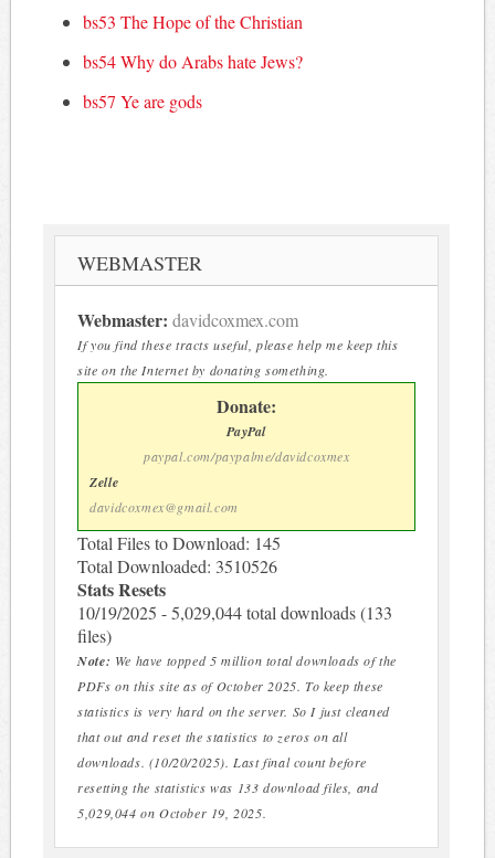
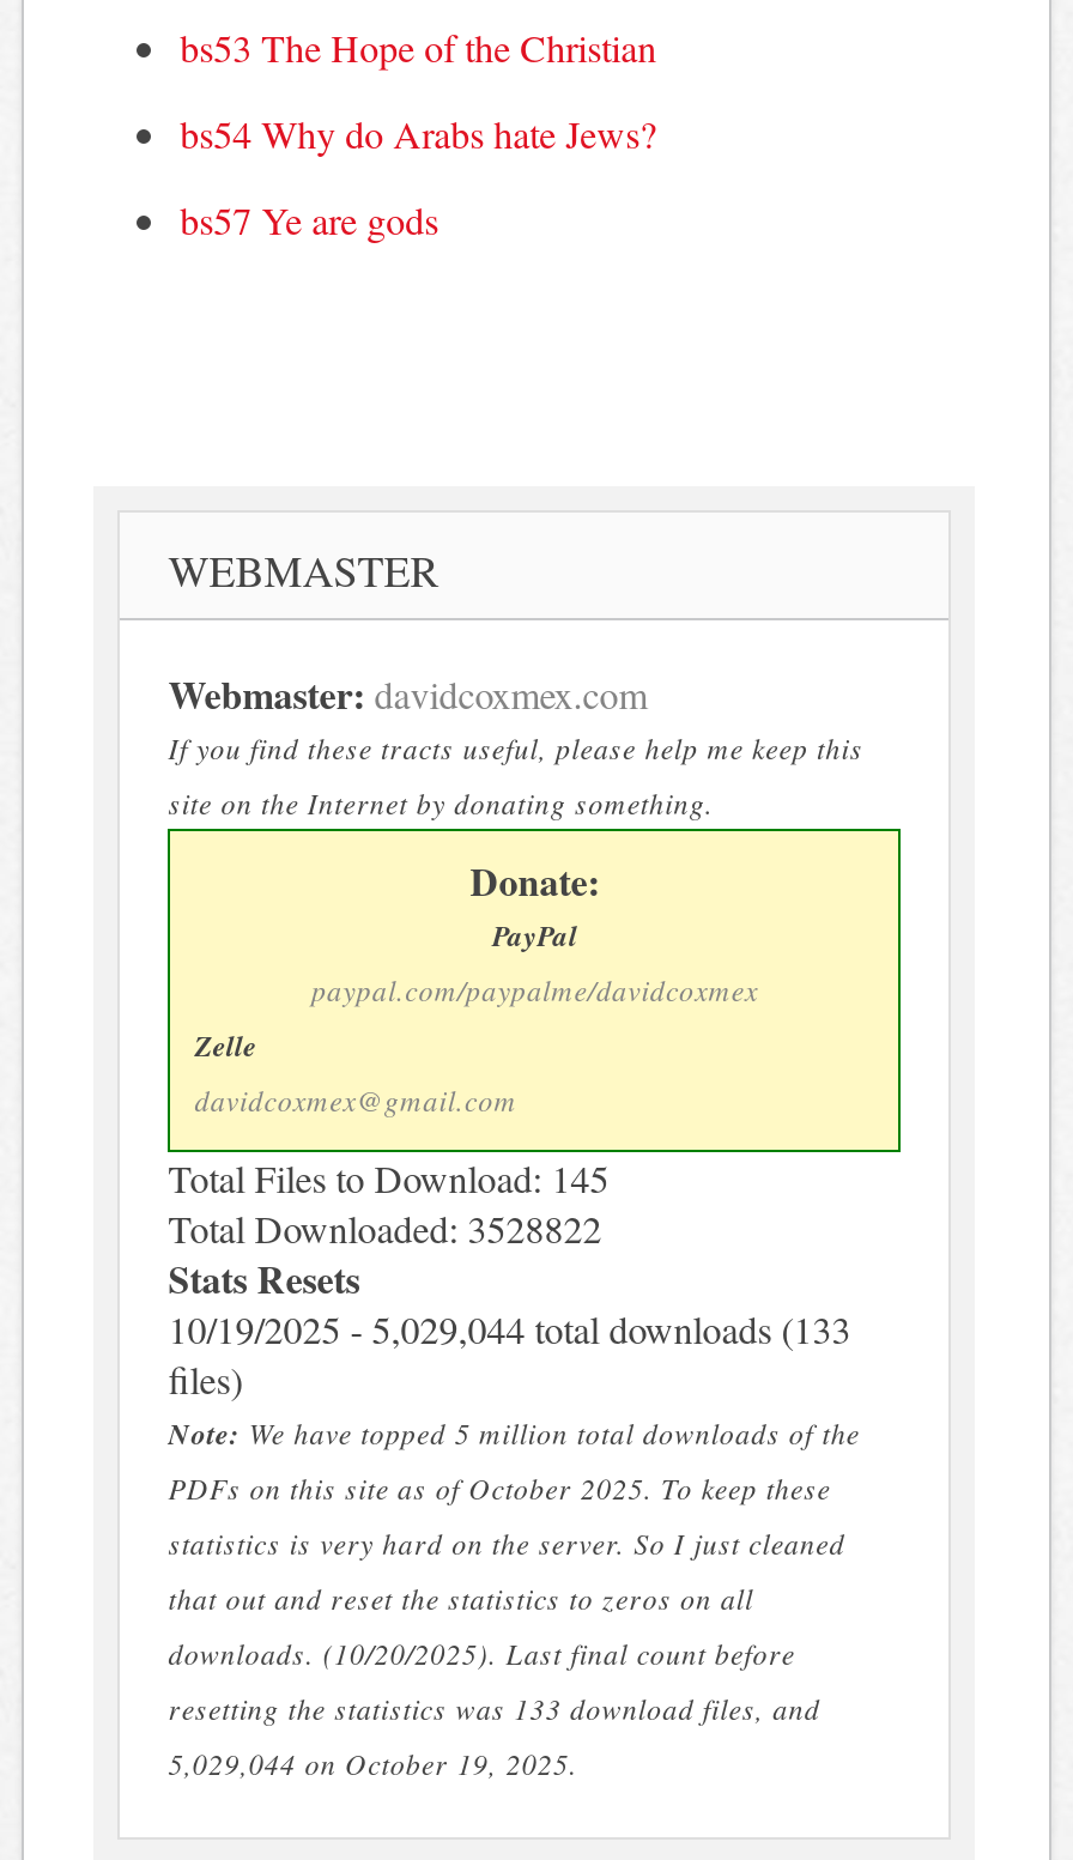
[78,555,278,578] Total Downloaded: 3510526 -> [168,1203,602,1254] Total Downloaded: 3528822

